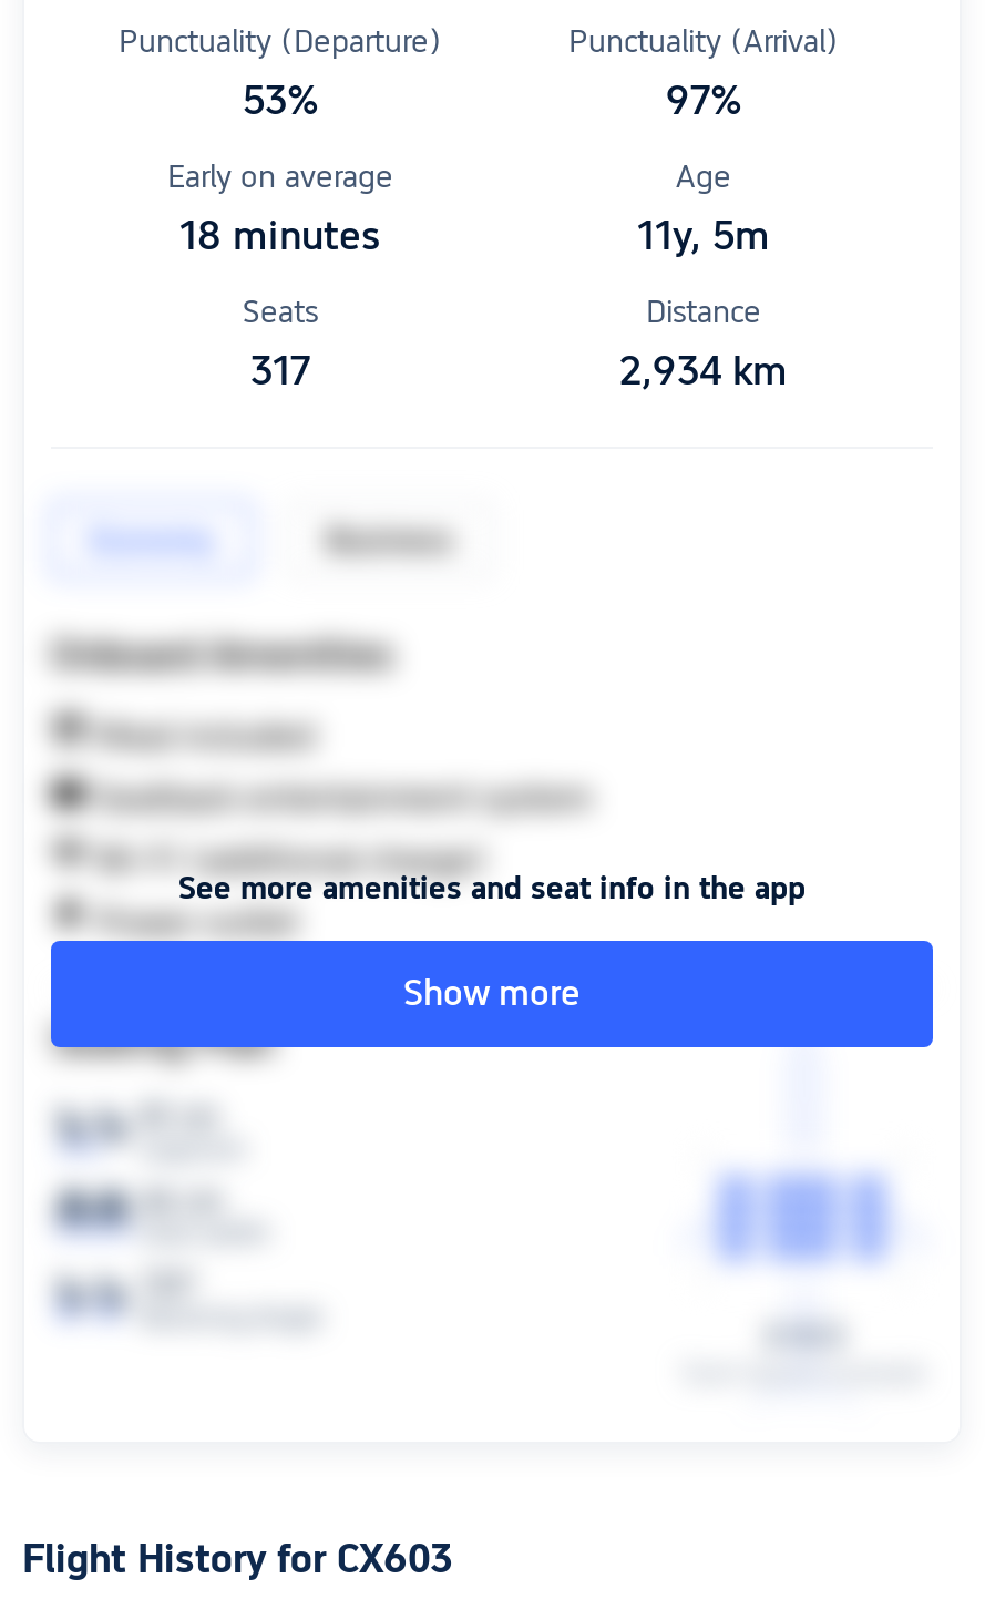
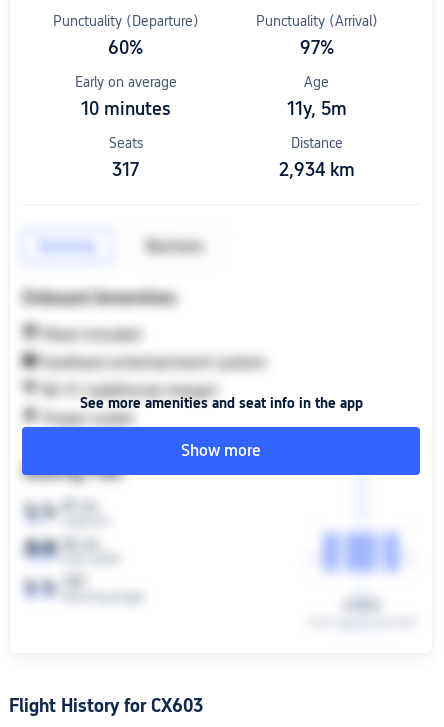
[243,76,318,123] 53% -> [108,37,143,58] 60%
[179,211,381,258] 18 minutes -> [80,98,170,119] 10 minutes

